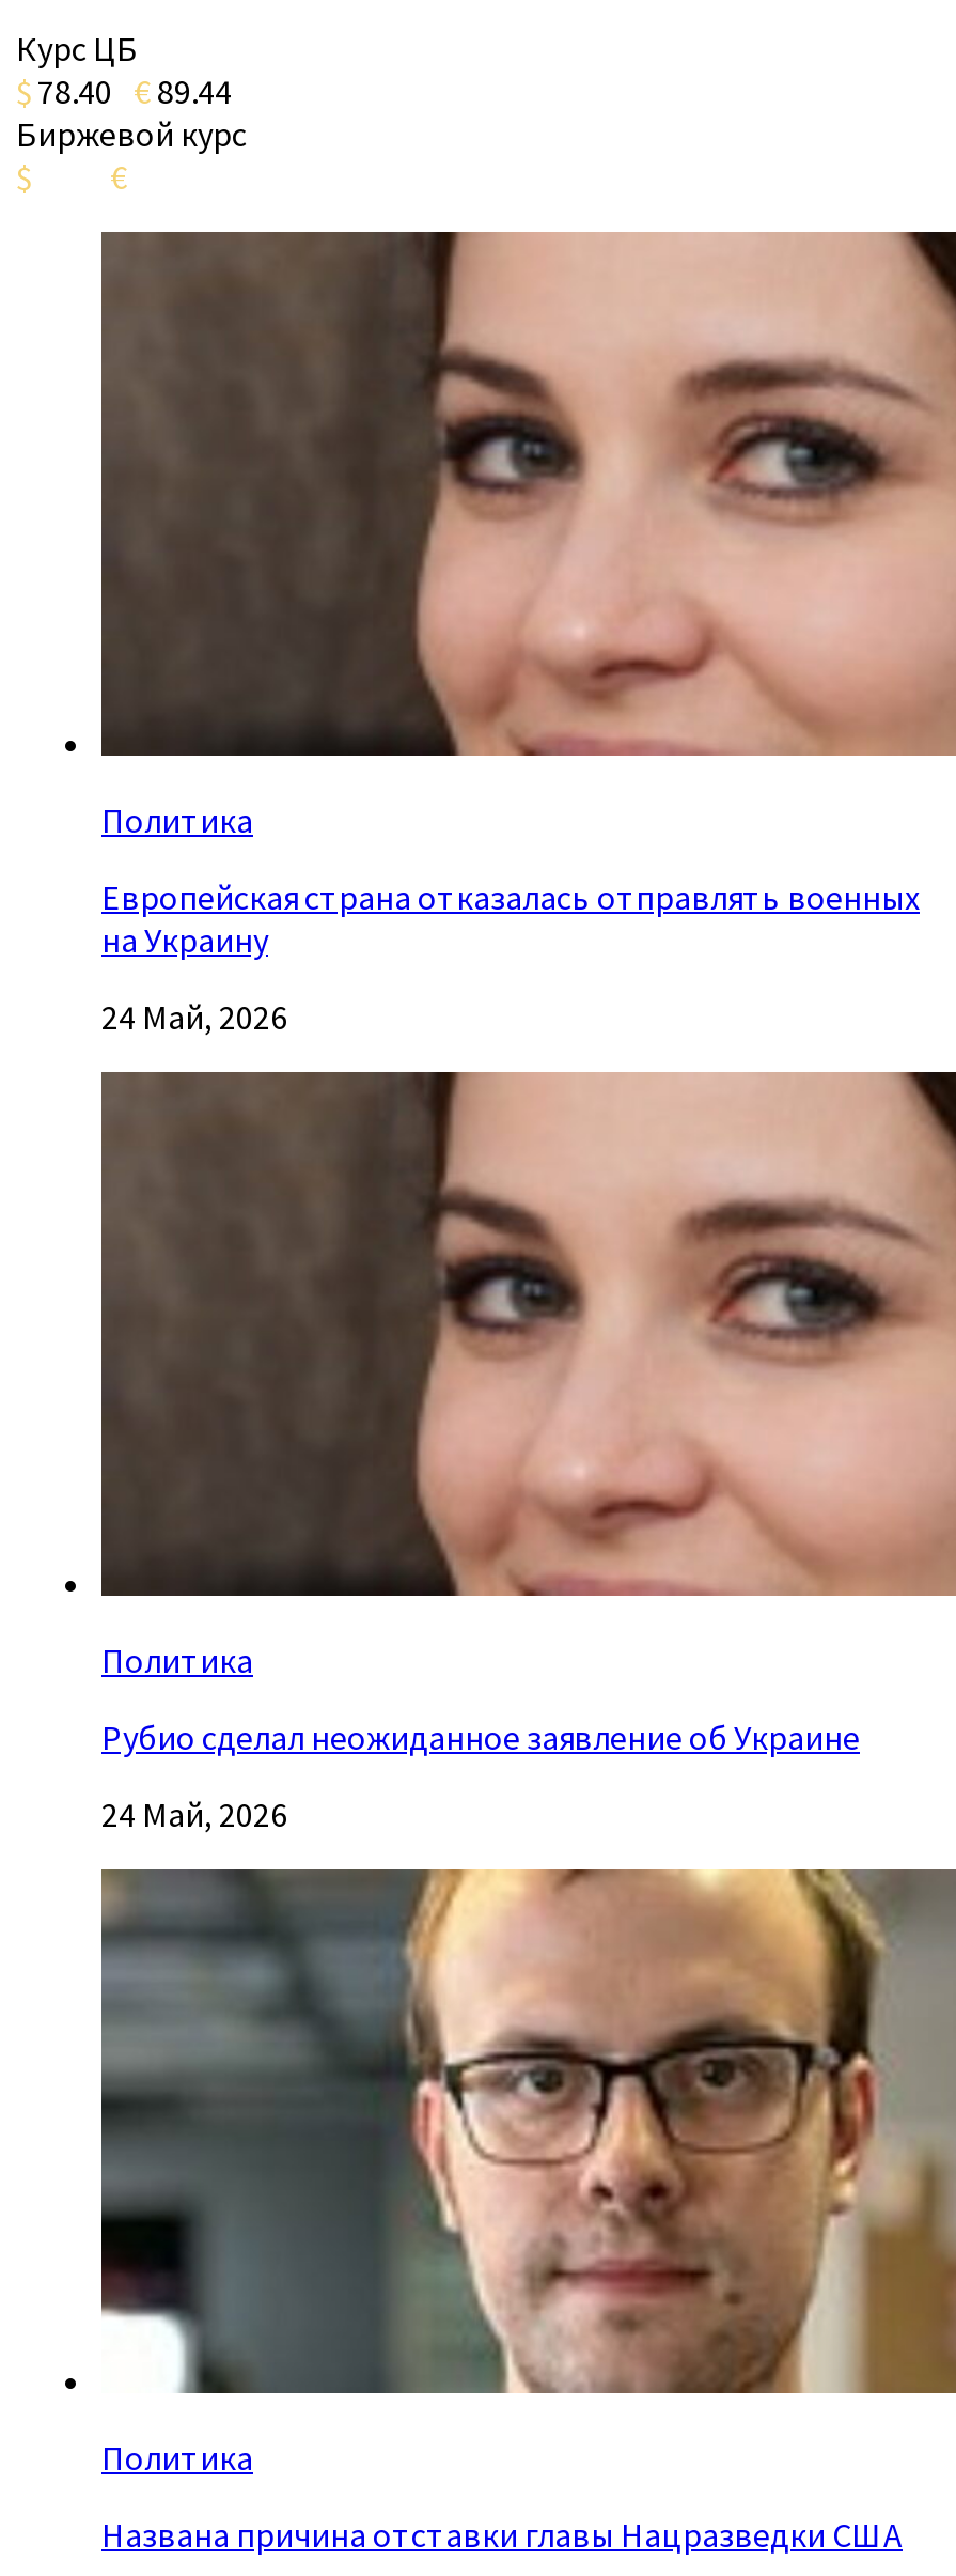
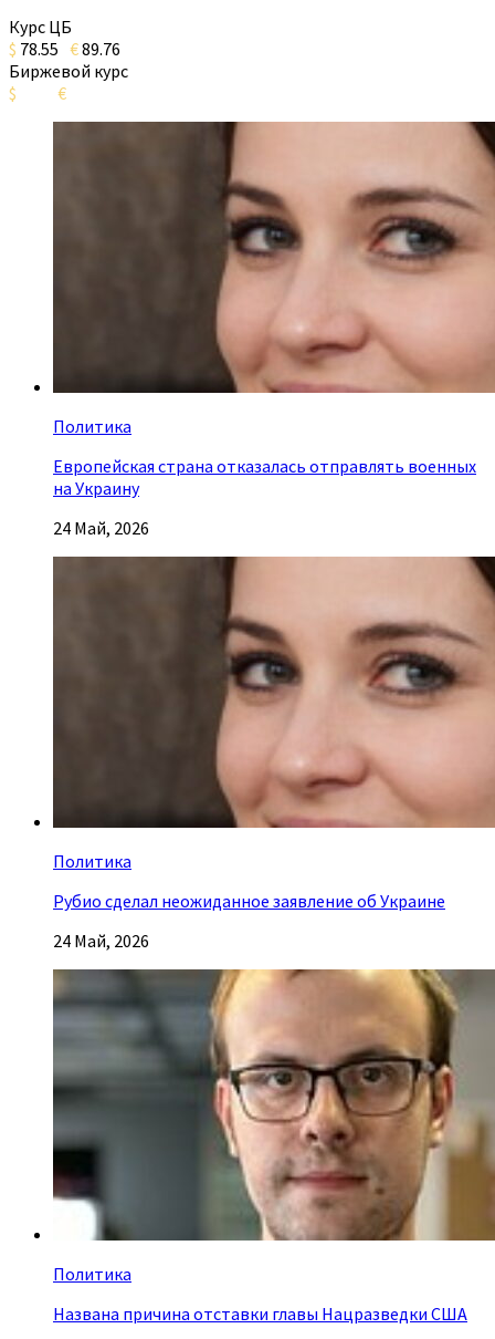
[16,68,232,111] $ 78.40 € 89.44 -> [9,38,120,60] $ 78.55 € 89.76

